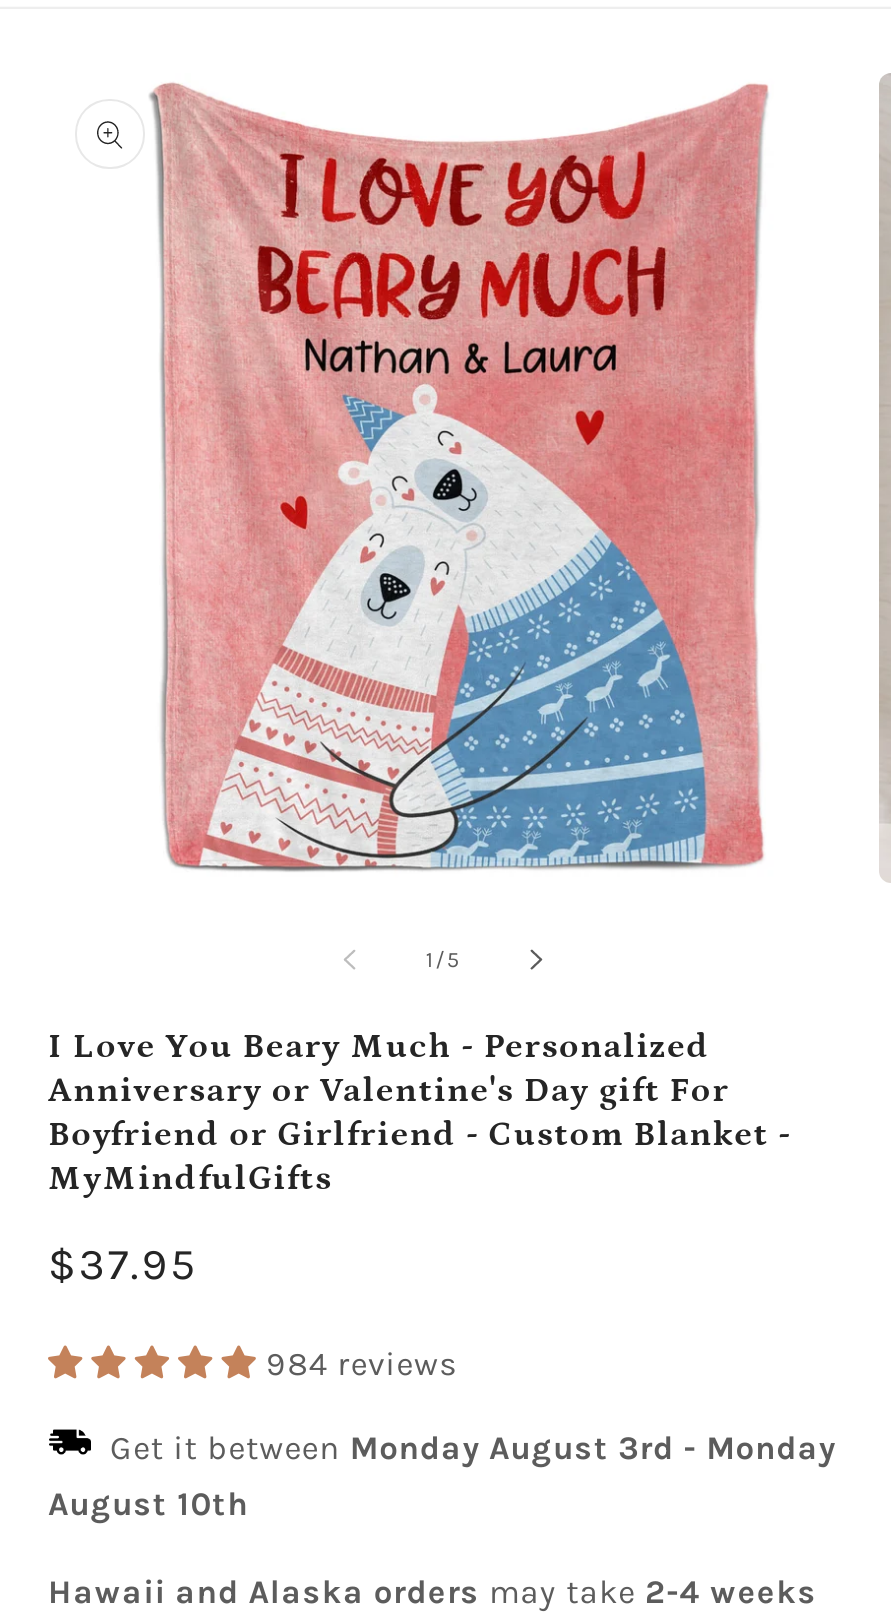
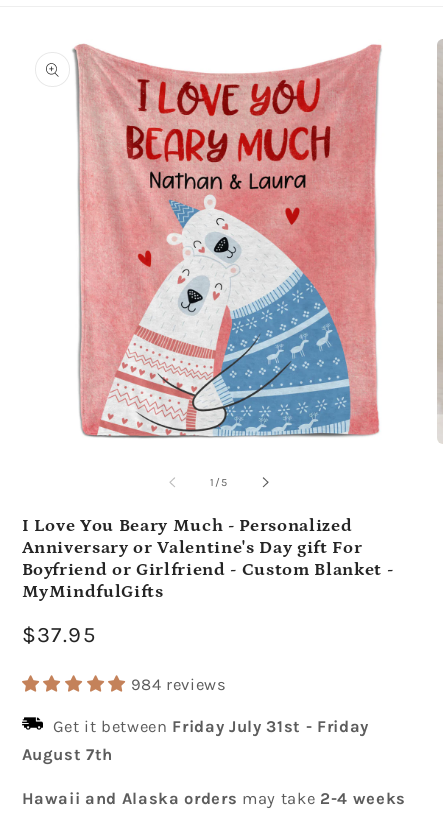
[110,1428,836,1466] Get it between Monday August 3rd - Monday -> [52,717,369,736] Get it between Friday July 31st - Friday
[48,1484,249,1522] August 10th -> [21,745,113,764] August 7th

